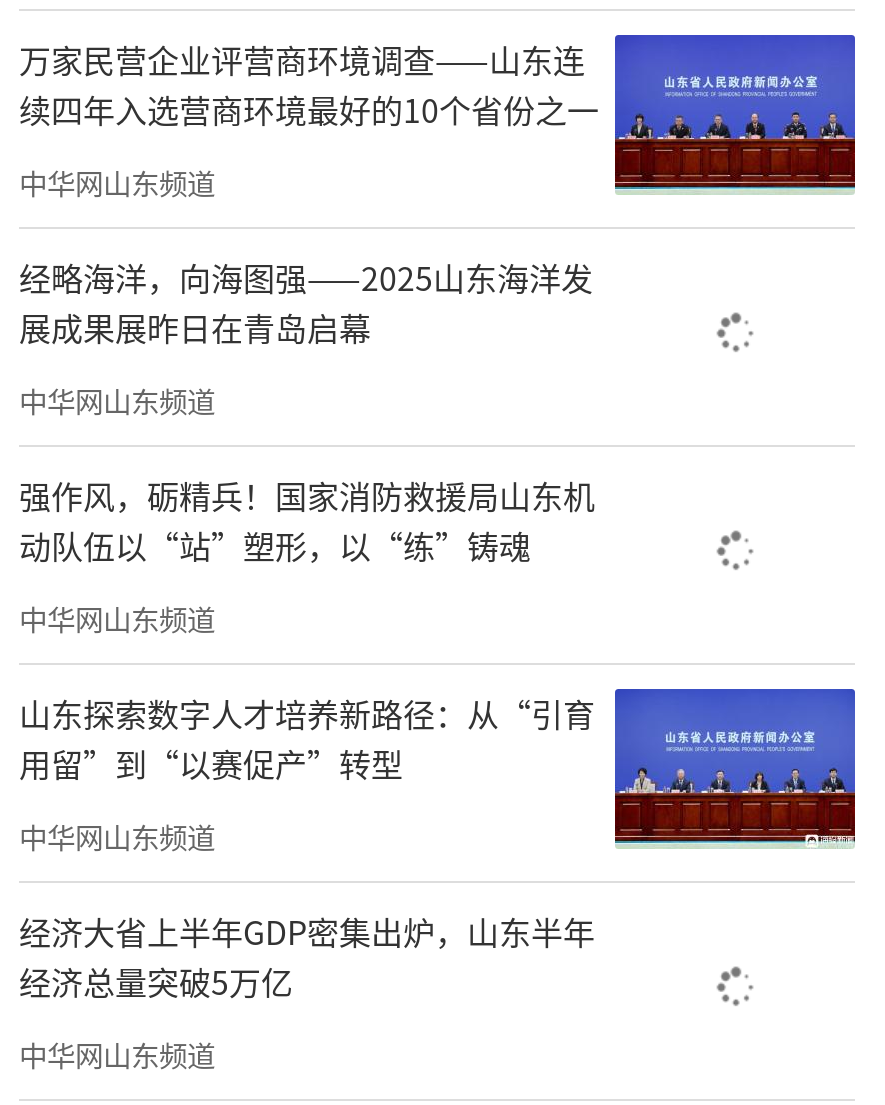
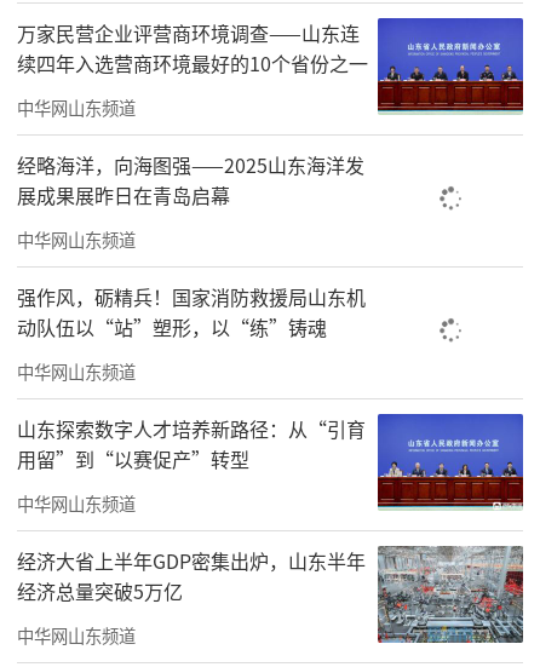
none -> [377,545,524,644] [image]

